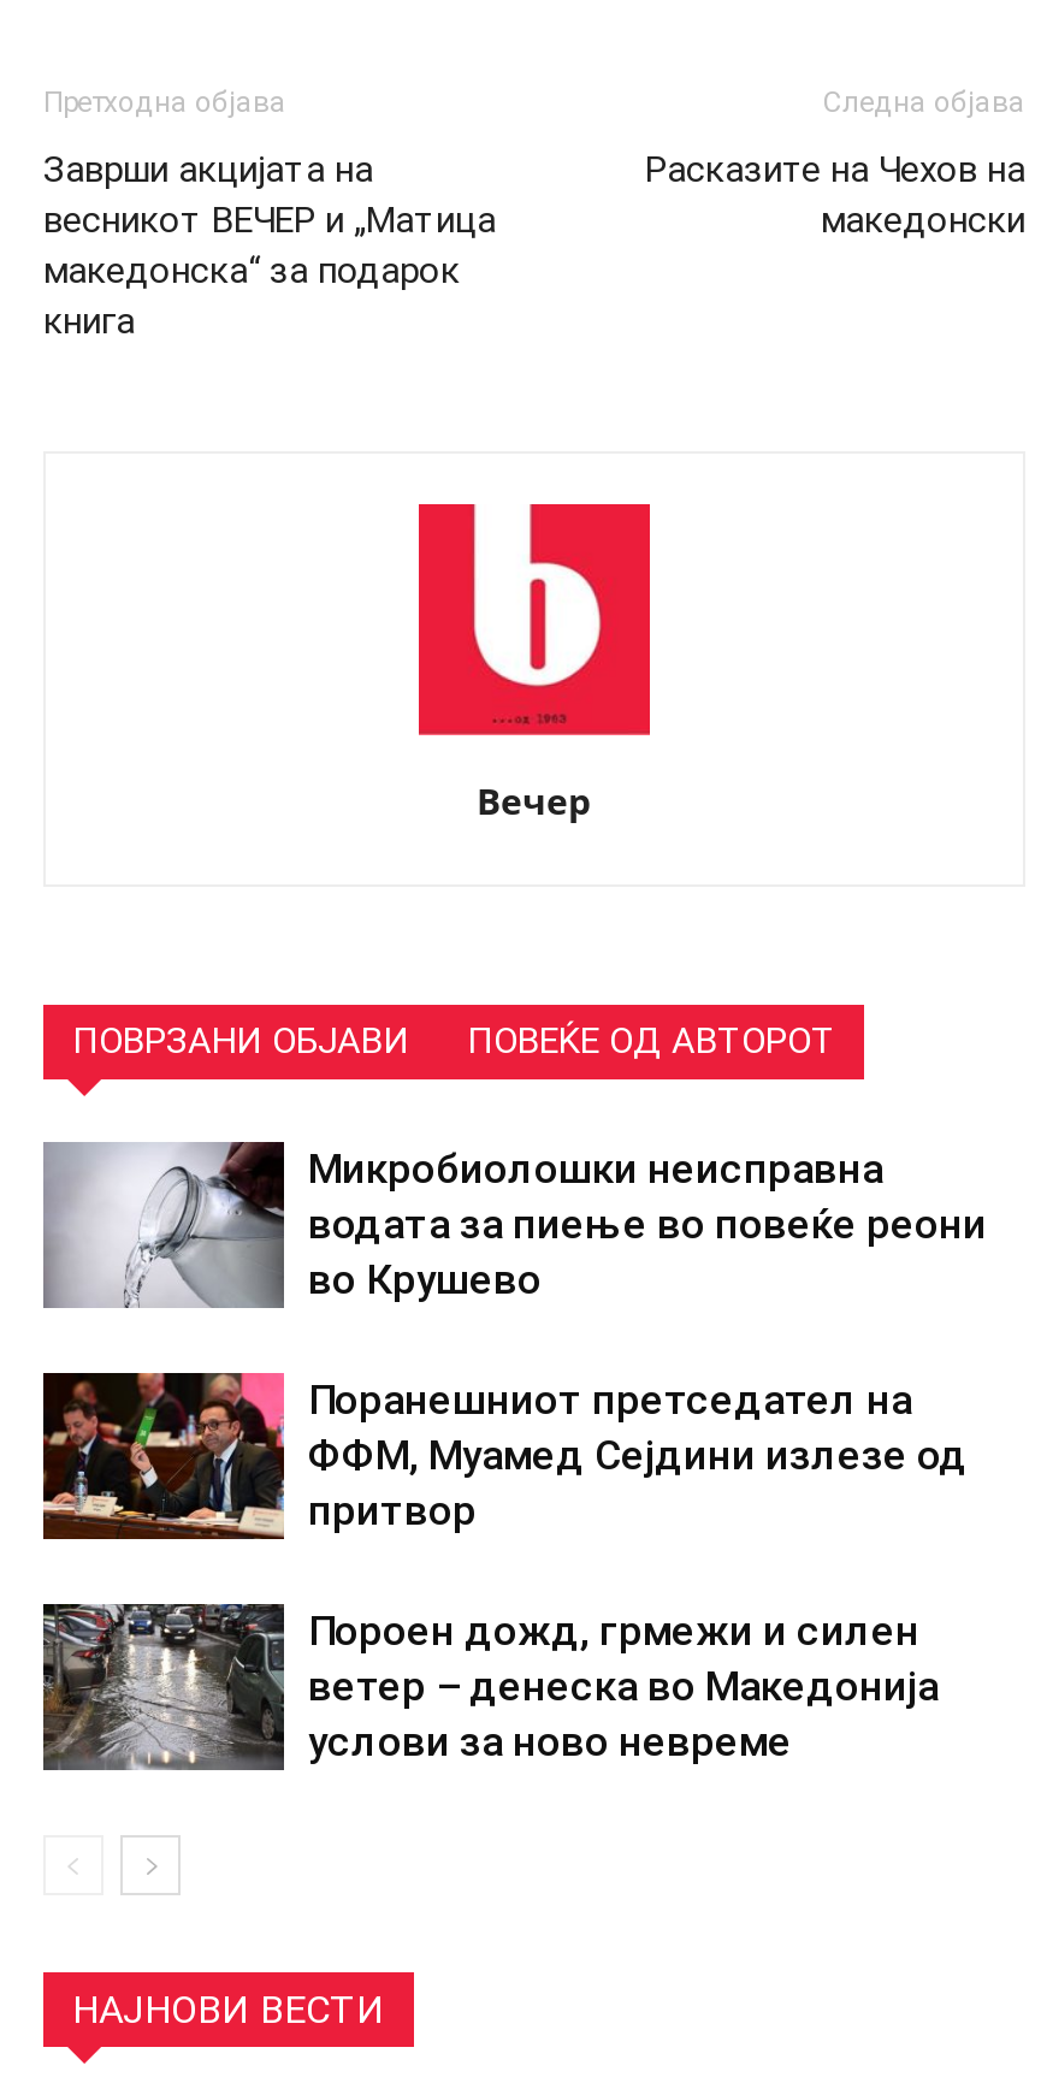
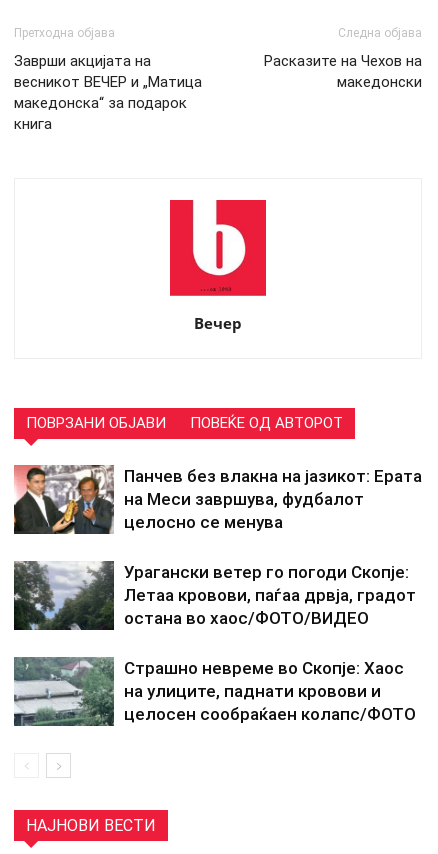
[41,1140,987,1308] [image] | Микробиолошки неисправна | водата за пиење во повеќе реони | во Крушево -> [13,464,422,535] [image] | Панчев без влакна на јазикот: Ерата | на Меси завршува, фудбалот | целосно се менува
[41,1371,968,1542] [image] | Поранешниот претседател на | ФФМ, Муамед Сејдини излезе од | притвор -> [13,560,416,631] [image] | Урагански ветер го погоди Скопје: | Летаа кровови, паѓаа дрвја, градот | остана во хаос/ФОТО/ВИДЕО
[41,1602,939,1770] [image] | Пороен дожд, грмежи и силен | ветер – денеска во Македонија | услови за ново невреме -> [14,656,416,726] [image] | Страшно невреме во Скопје: Хаос | на улиците, паднати кровови и | целосен сообраќаен колапс/ФОТО

